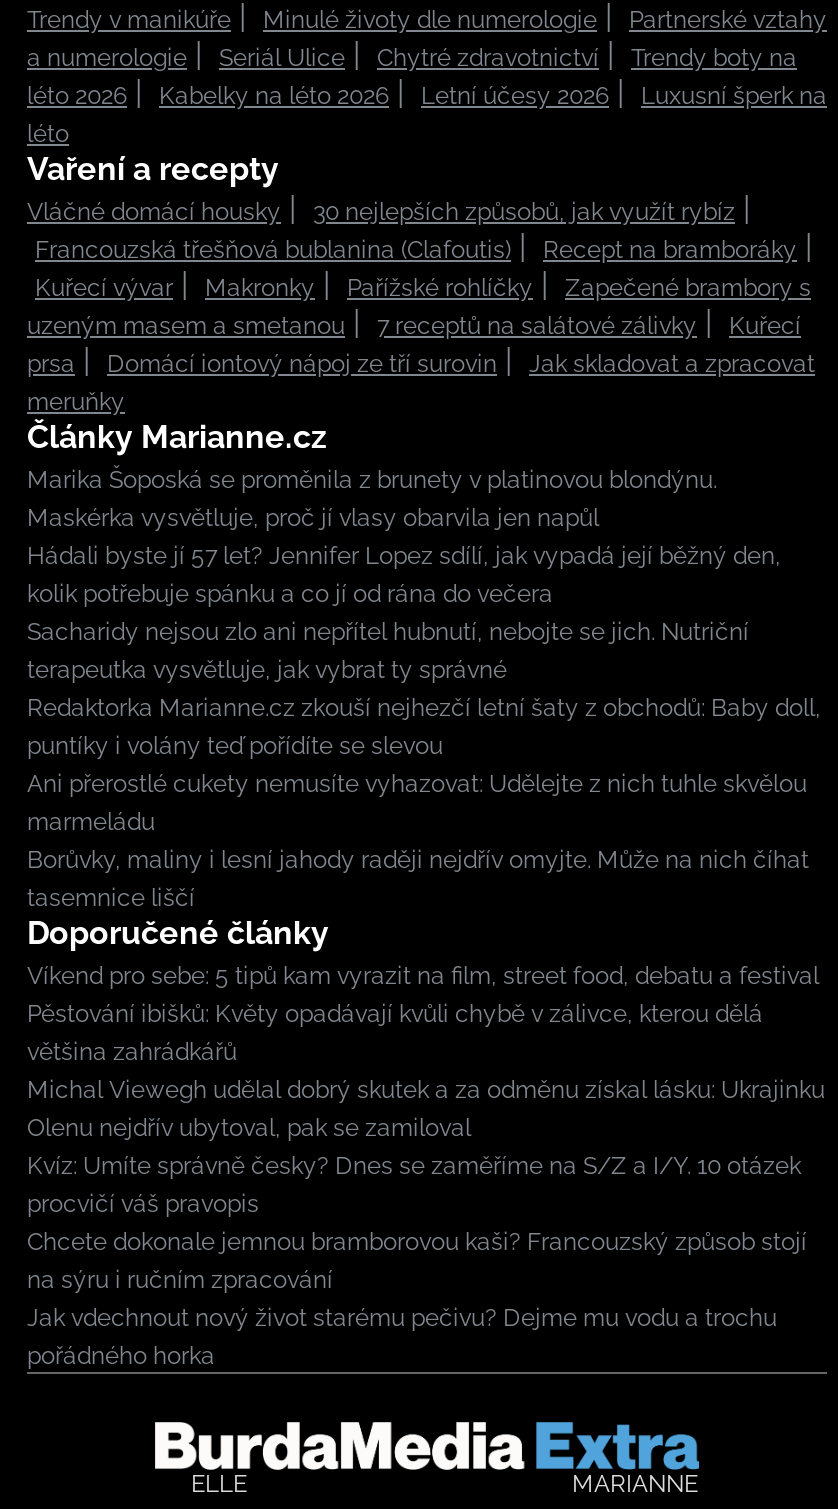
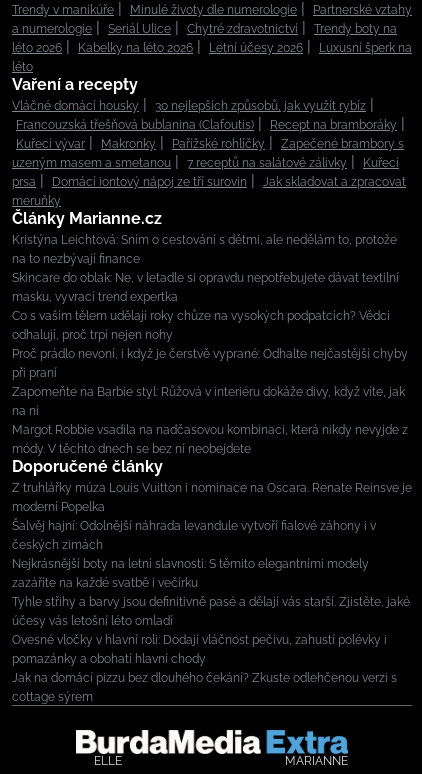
[27,466,821,912] Marika Šoposká se proměnila z brunety v platinovou blondýnu. | Maskérka vysvětluje, proč jí vlasy obarvila jen napůl | Hádali byste jí 57 let? Jennifer Lopez sdílí, jak vypadá její běžný den, | kolik potřebuje spánku a co jí od rána do večera | Sacharidy nejsou zlo ani nepřítel hubnutí, nebojte se jich. Nutriční | terapeutka vysvětluje, jak vybrat ty správné | Redaktorka Marianne.cz zkouší nejhezčí letní šaty z obchodů: Baby doll, | puntíky i volány teď pořídíte se slevou | Ani přerostlé cukety nemusíte vyhazovat: Udělejte z nich tuhle skvělou | marmeládu | Borůvky, maliny i lesní jahody raději nejdřív omyjte. Může na nich číhat | tasemnice liščí -> [12,233,408,456] Kristýna Leichtová: Sním o cestování s dětmi, ale nedělám to, protože | na to nezbývají finance | Skincare do oblak: Ne, v letadle si opravdu nepotřebujete dávat textilní | masku, vyvrací trend expertka | Co s vaším tělem udělají roky chůze na vysokých podpatcích? Vědci | odhalují, proč trpí nejen nohy | Proč prádlo nevoní, i když je čerstvě vyprané: Odhalte nejčastější chyby | při praní | Zapomeňte na Barbie styl: Růžová v interiéru dokáže divy, když víte, jak | na ni | Margot Robbie vsadila na nadčasovou kombinaci, která nikdy nevyjde z | módy. V těchto dnech se bez ní neobejdete
[27,962,825,1370] Víkend pro sebe: 5 tipů kam vyrazit na film, street food, debatu a festival | Pěstování ibišků: Květy opadávají kvůli chybě v zálivce, kterou dělá | většina zahrádkářů | Michal Viewegh udělal dobrý skutek a za odměnu získal lásku: Ukrajinku | Olenu nejdřív ubytoval, pak se zamiloval | Kvíz: Umíte správně česky? Dnes se zaměříme na S/Z a I/Y. 10 otázek | procvičí váš pravopis | Chcete dokonale jemnou bramborovou kaši? Francouzský způsob stojí | na sýru i ručním zpracování | Jak vdechnout nový život starému pečivu? Dejme mu vodu a trochu | pořádného horka -> [12,481,412,704] Z truhlářky múza Louis Vuitton i nominace na Oscara. Renate Reinsve je | moderní Popelka | Šalvěj hajní: Odolnější náhrada levandule vytvoří fialové záhony i v | českých zimách | Nejkrásnější boty na letní slavnosti: S těmito elegantními modely | zazáříte na každé svatbě i večírku | Tyhle střihy a barvy jsou definitivně pasé a dělají vás starší. Zjistěte, jaké | účesy vás letošní léto omladí | Ovesné vločky v hlavní roli: Dodají vláčnost pečivu, zahustí polévky i | pomazánky a obohatí hlavní chody | Jak na domácí pizzu bez dlouhého čekání? Zkuste odlehčenou verzi s | cottage sýrem

